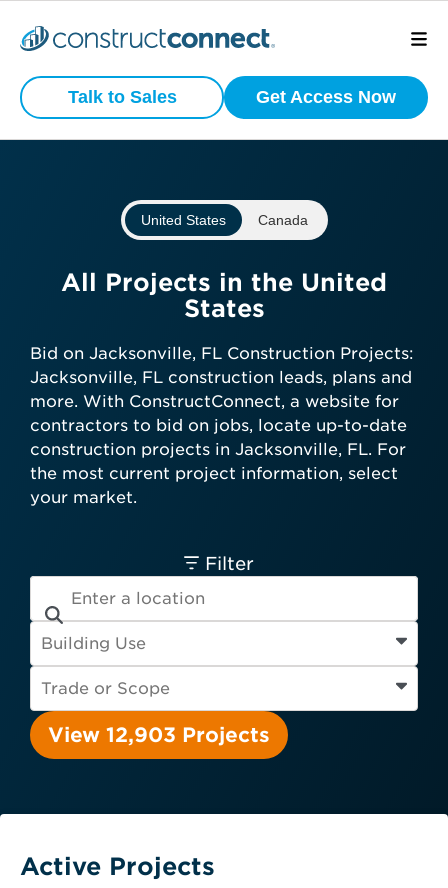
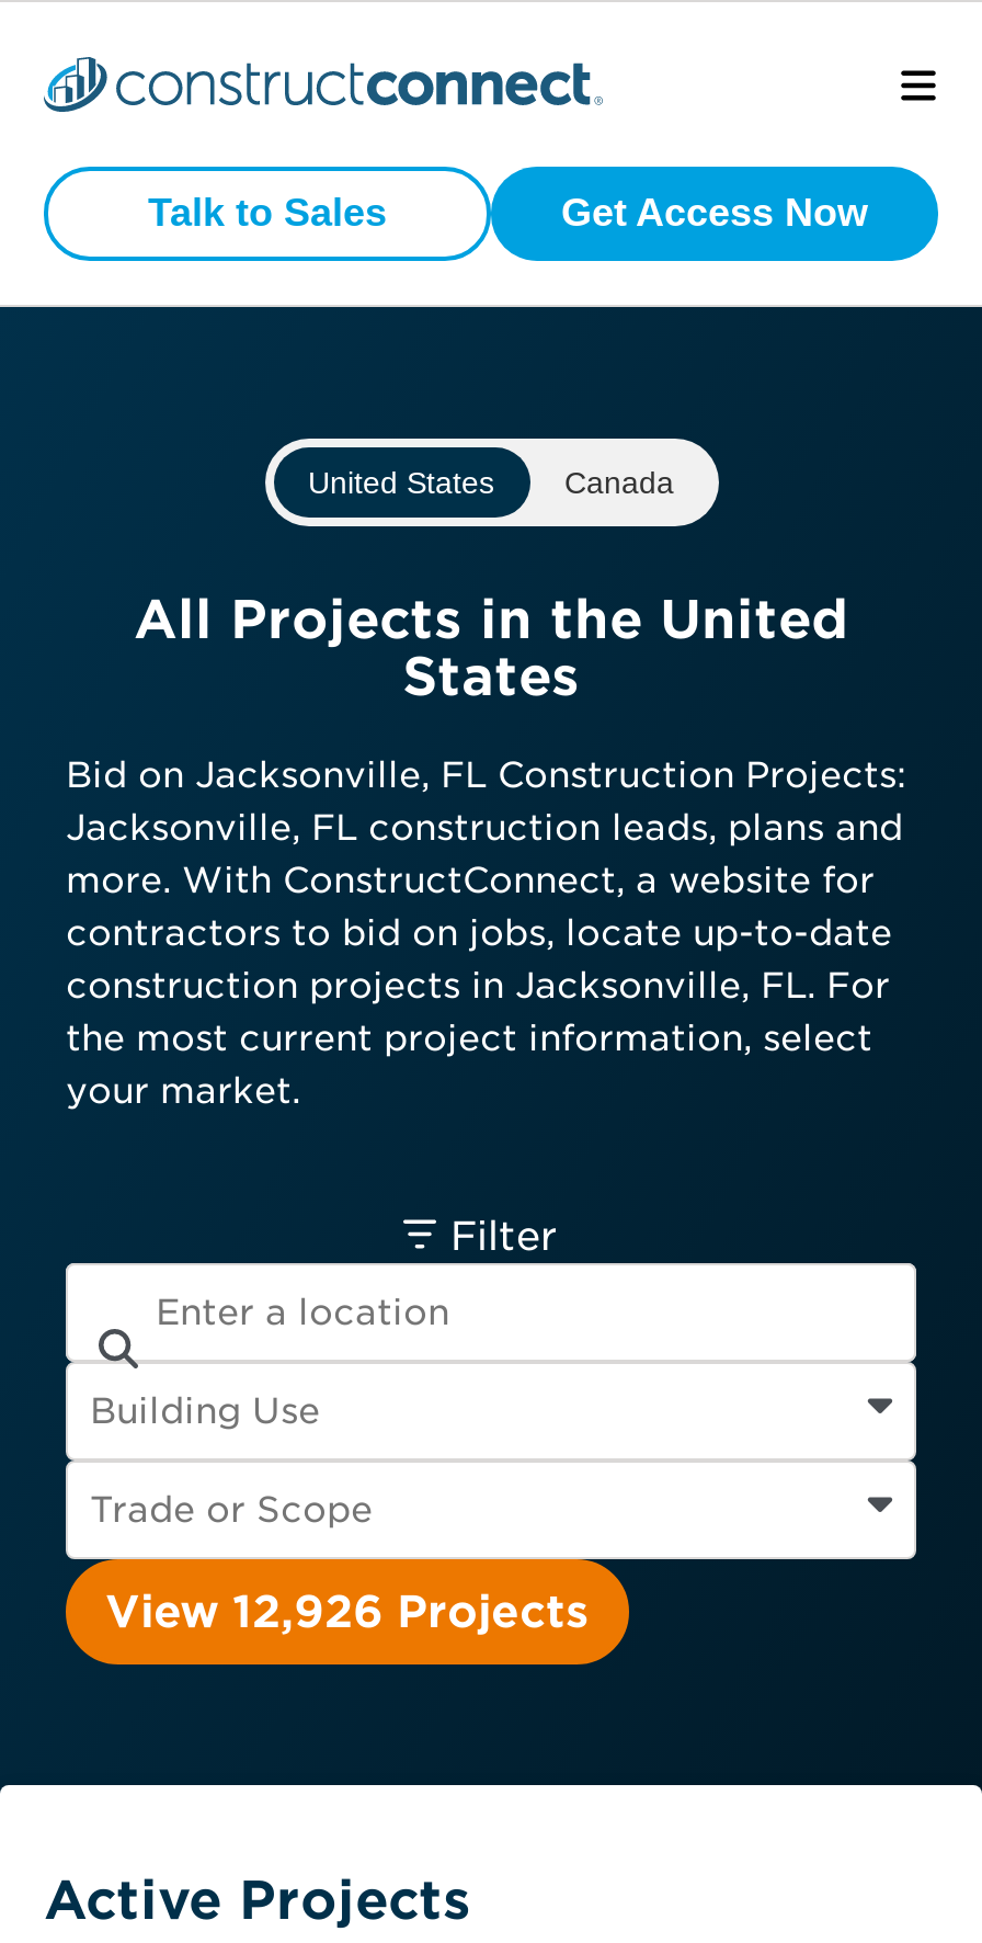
[48,723,270,747] View 12,903 Projects -> [105,1586,590,1638] View 12,926 Projects

